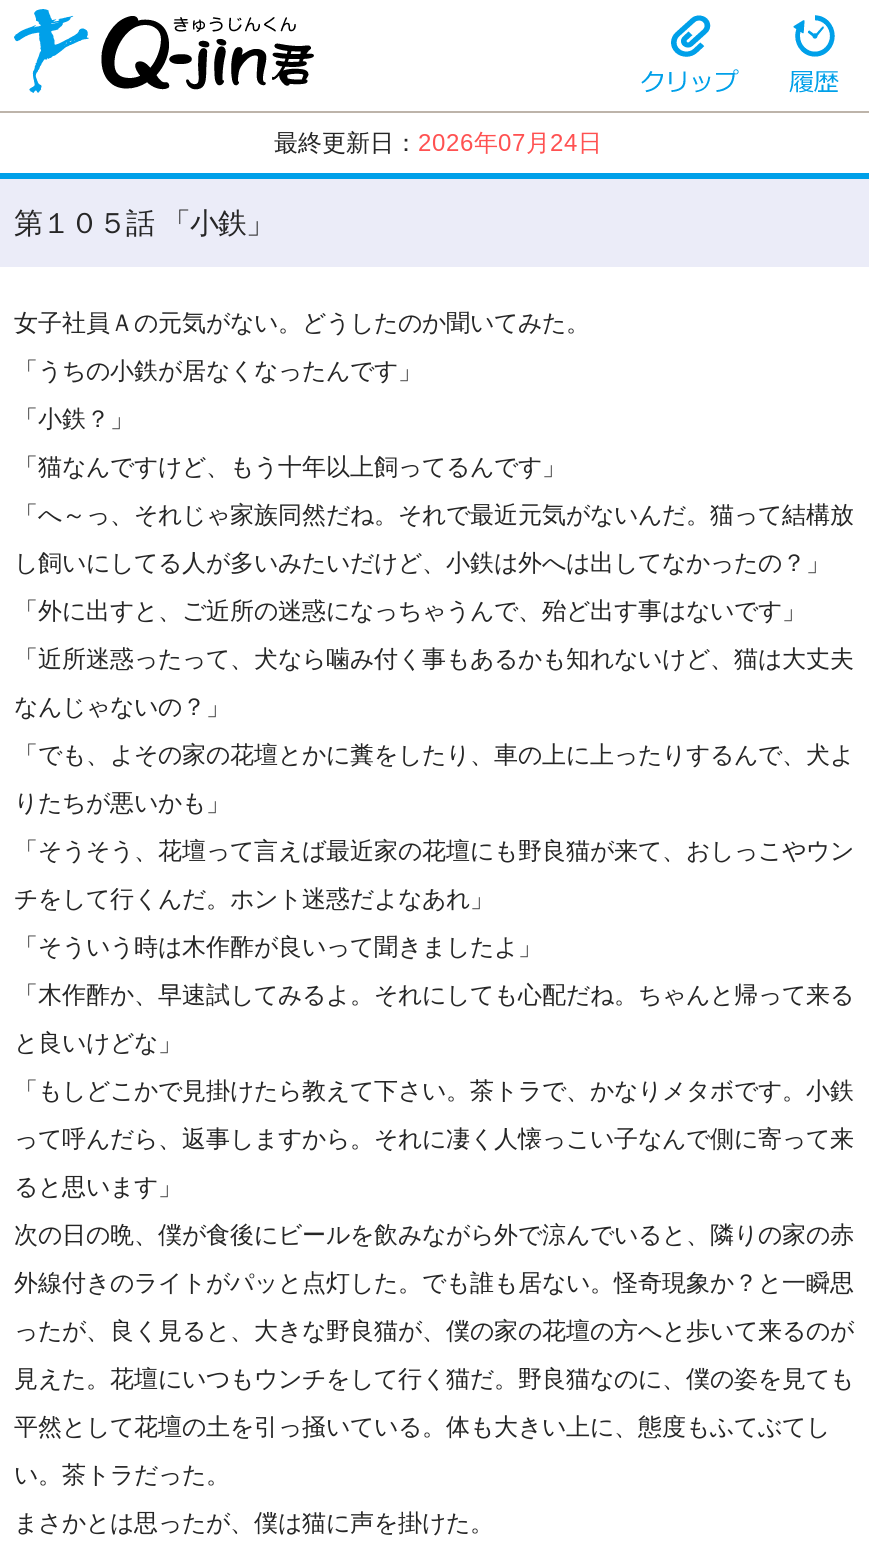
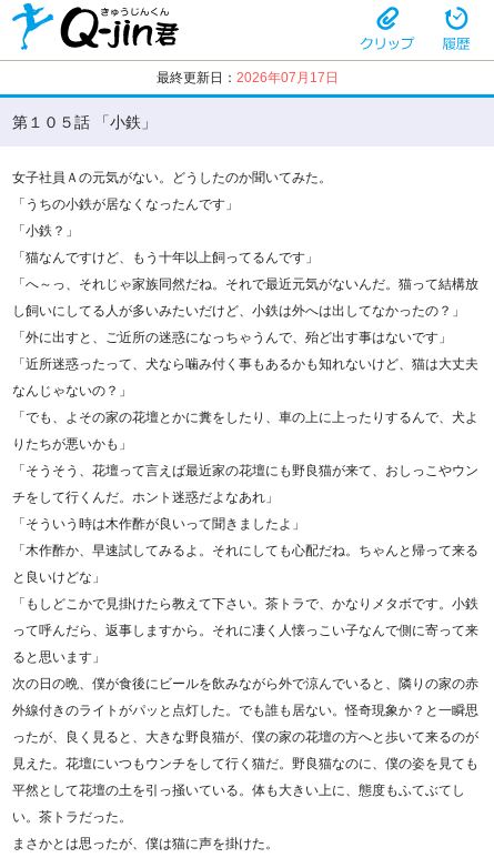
[274,129,602,157] 最終更新日：2026年07月24日 -> [157,70,339,85] 最終更新日：2026年07月17日

